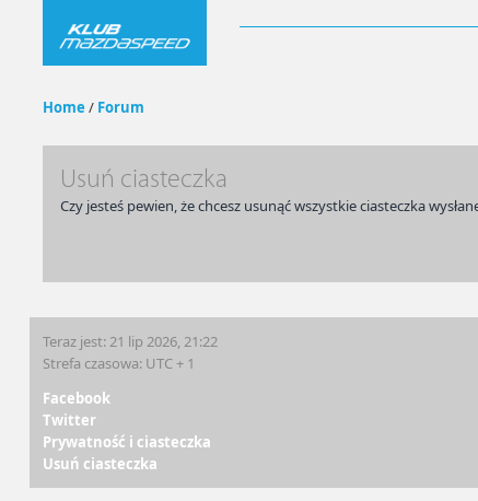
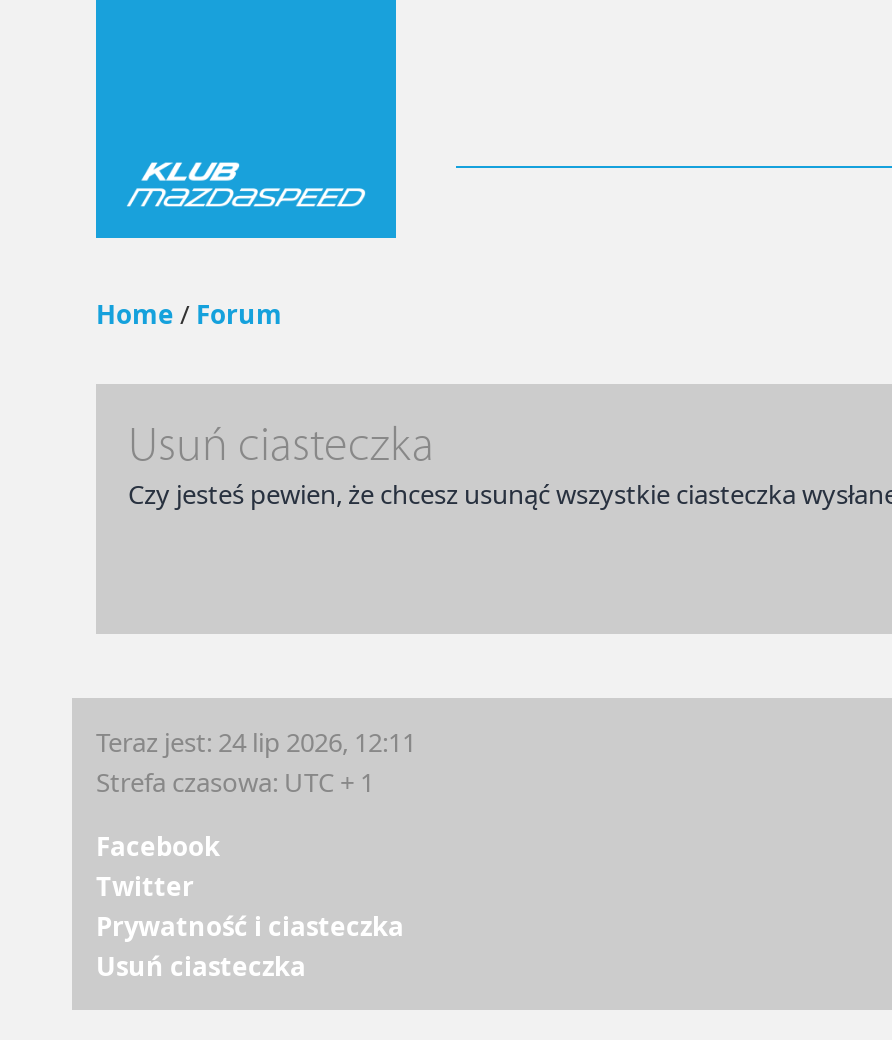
[43,331,218,351] Teraz jest: 21 lip 2026, 21:22 -> [96,724,416,760] Teraz jest: 24 lip 2026, 12:11

